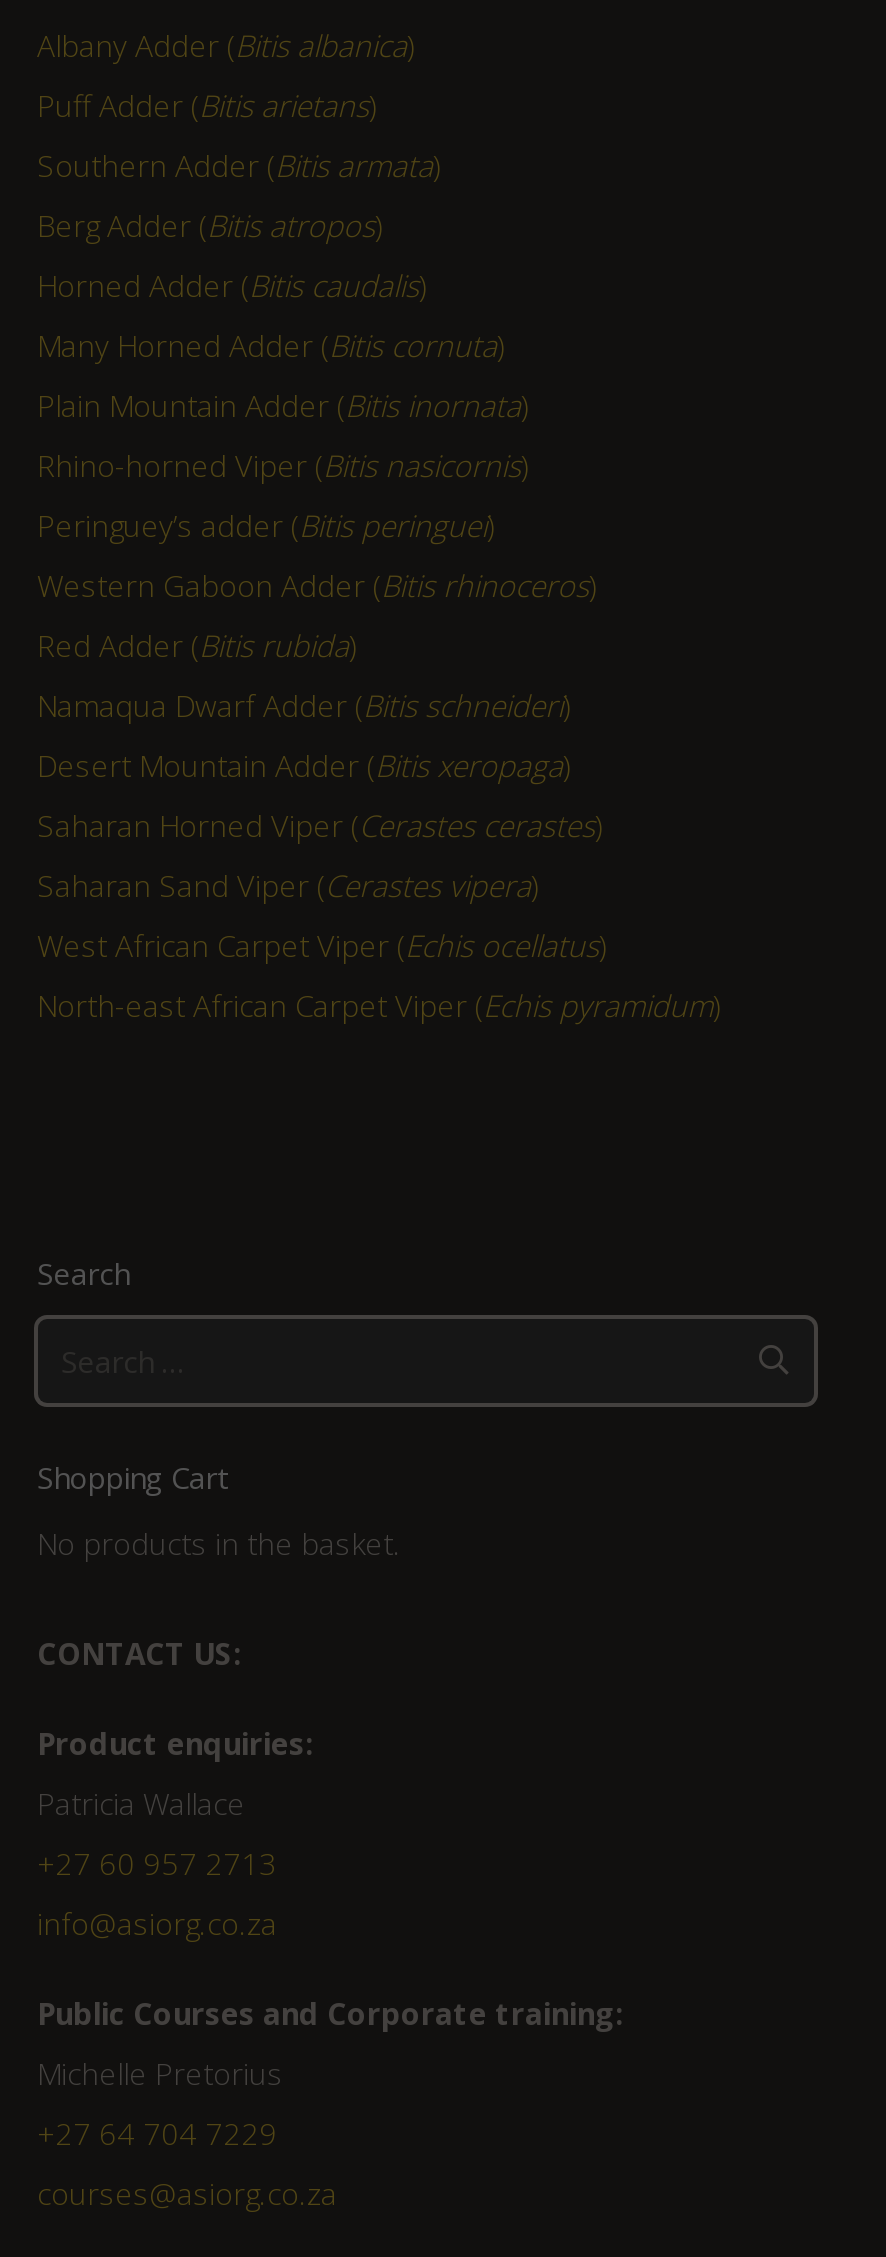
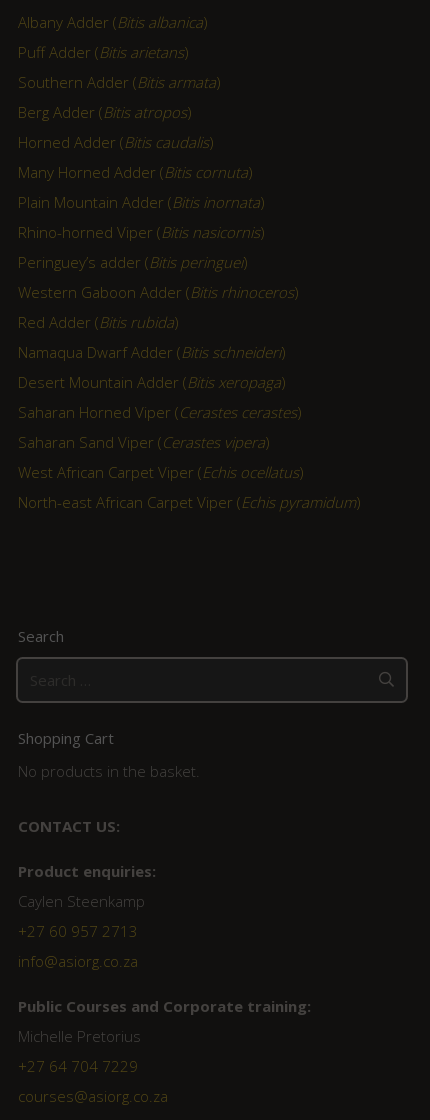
[37,1784,245,1824] Patricia Wallace -> [17,891,144,911] Caylen Steenkamp

